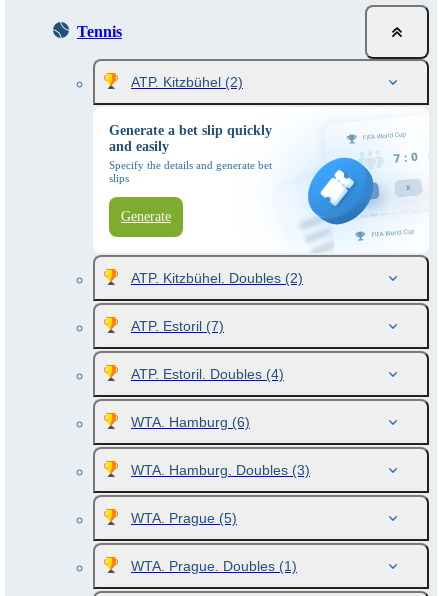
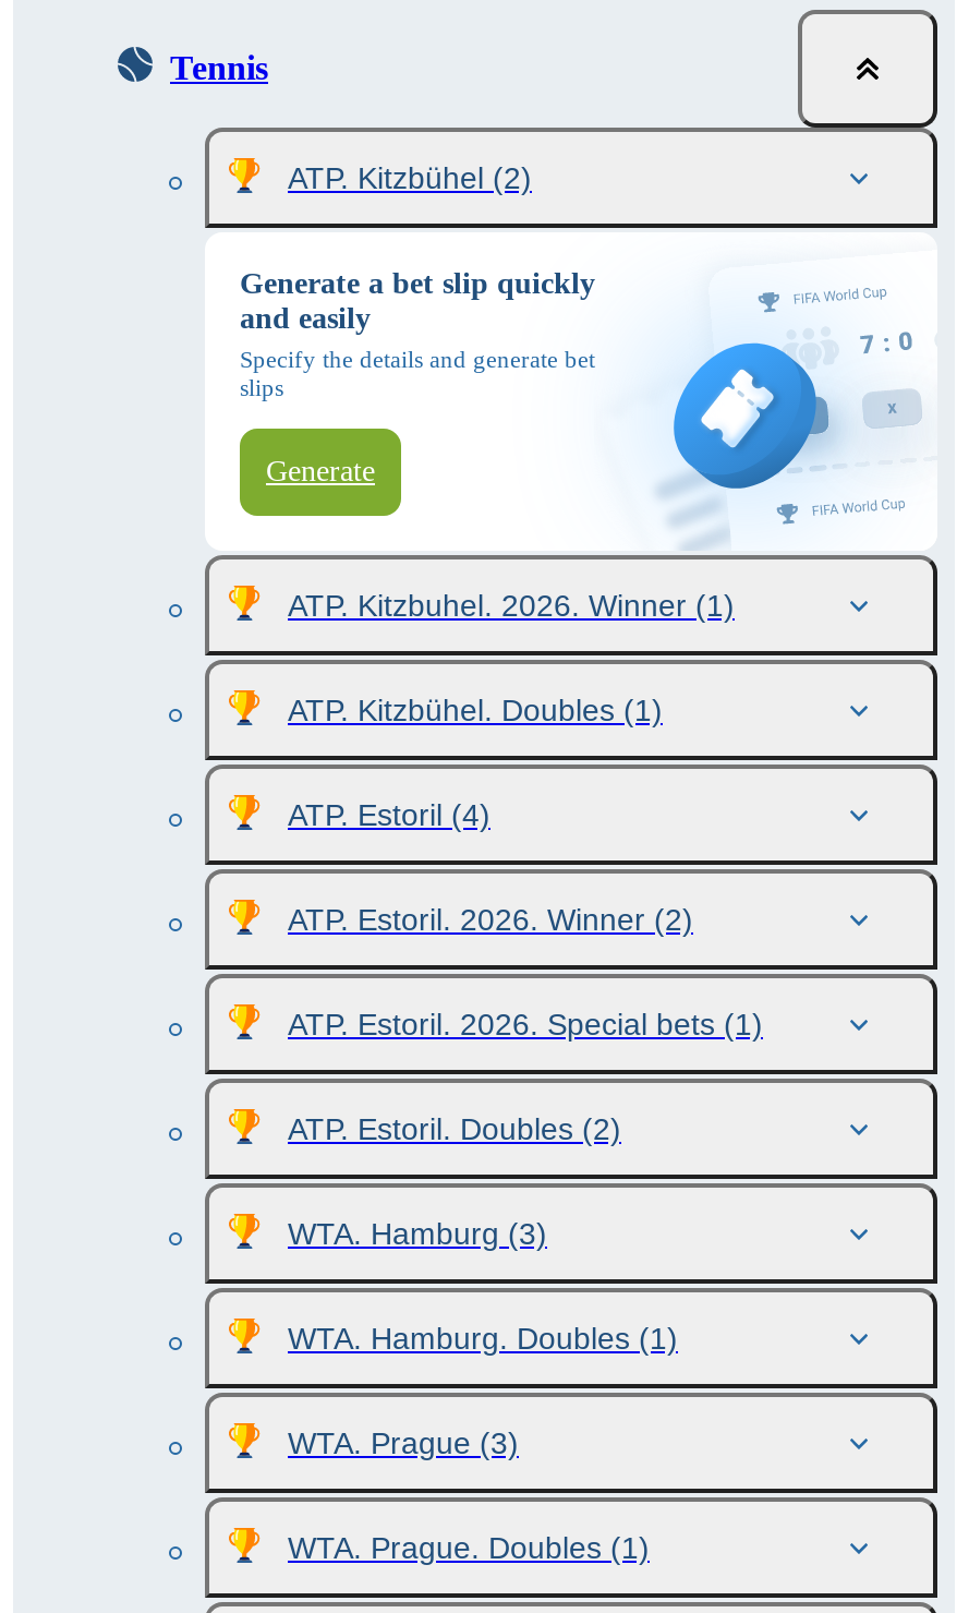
[131,270,310,526] ATP. Kitzbühel. Doubles (2) | ATP. Estoril (7) | ATP. Estoril. Doubles (4) | WTA. Hamburg (6) | WTA. Hamburg. Doubles (3) | WTA. Prague (5) -> [288,588,763,1460] ATP. Kitzbuhel. 2026. Winner (1) | ATP. Kitzbühel. Doubles (1) | ATP. Estoril (4) | ATP. Estoril. 2026. Winner (2) | ATP. Estoril. 2026. Special bets (1) | ATP. Estoril. Doubles (2) | WTA. Hamburg (3) | WTA. Hamburg. Doubles (1) | WTA. Prague (3)

